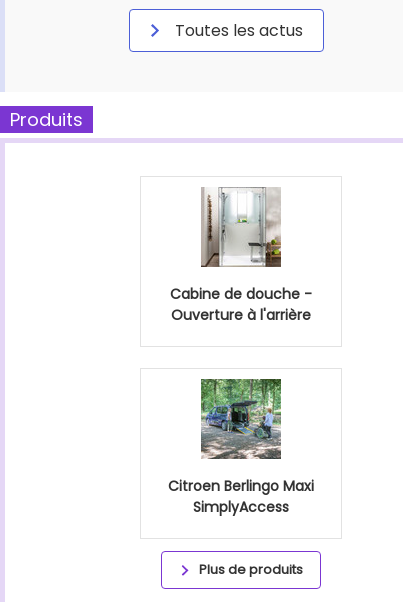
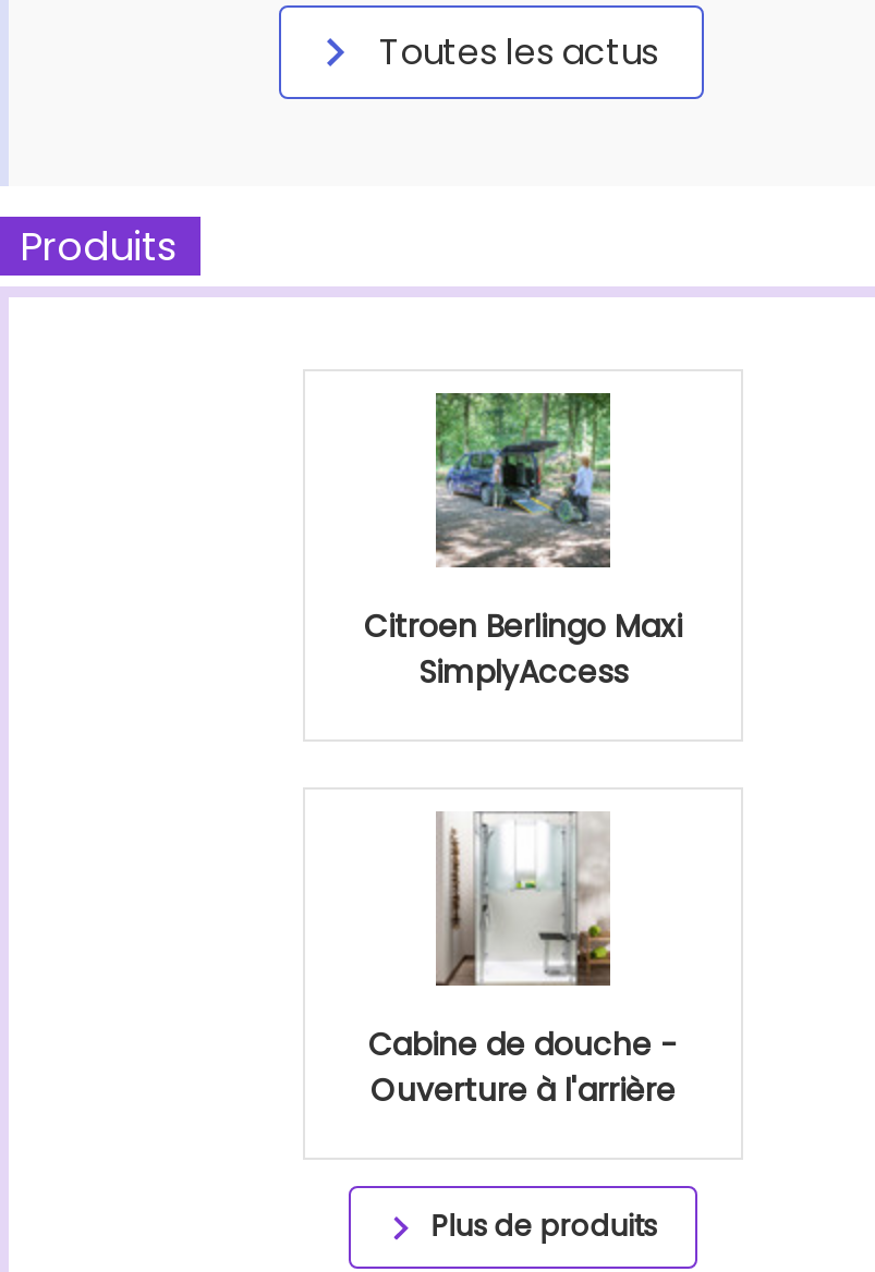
moved [170,186,312,325] -> [368,809,678,1112]: [image] | Cabine de douche - | Ouverture à l'arrière
moved [168,378,314,517] -> [364,391,682,694]: [image] | Citroen Berlingo Maxi | SimplyAccess

